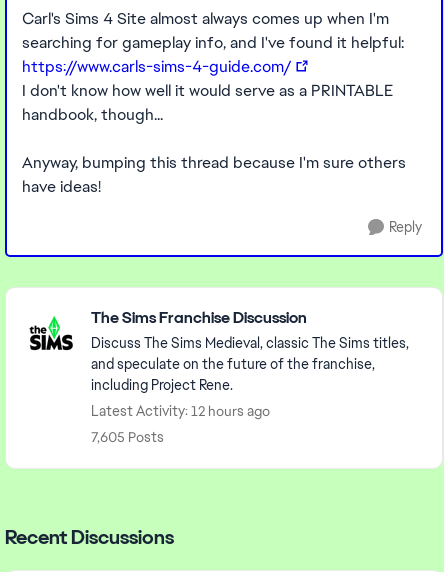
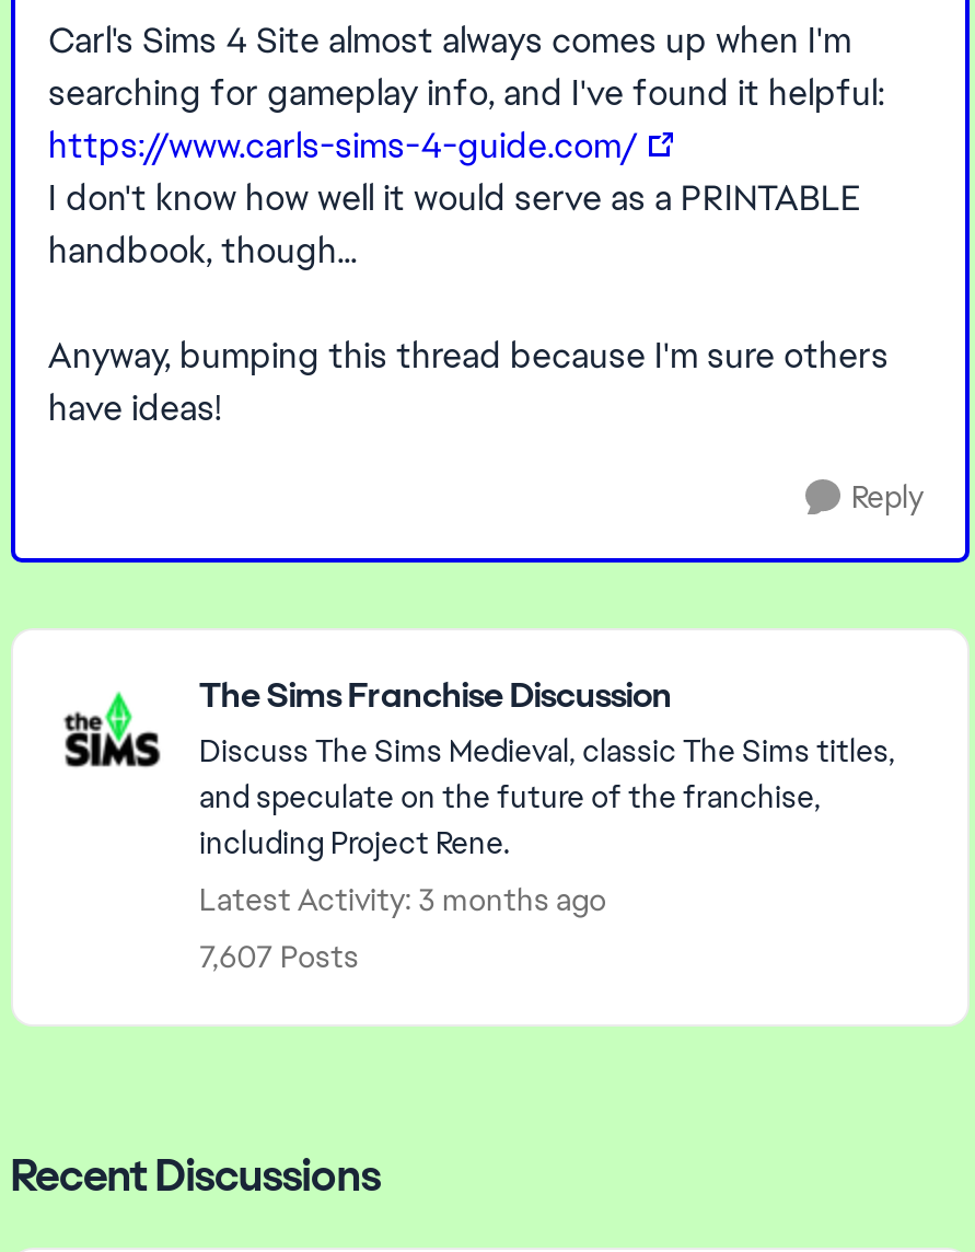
[91,402,270,420] Latest Activity: 12 hours ago -> [199,880,606,919] Latest Activity: 3 months ago
[91,428,164,446] 7,605 Posts -> [199,937,359,976] 7,607 Posts

